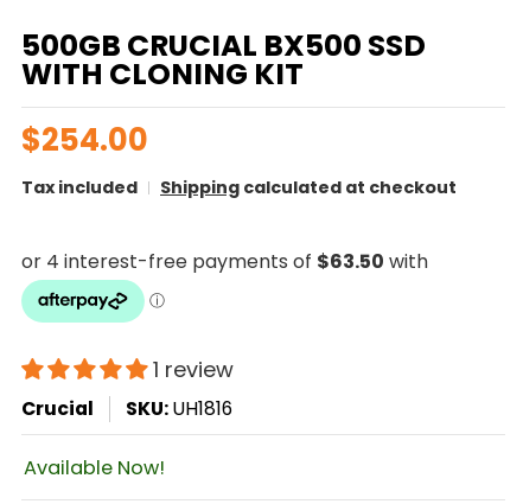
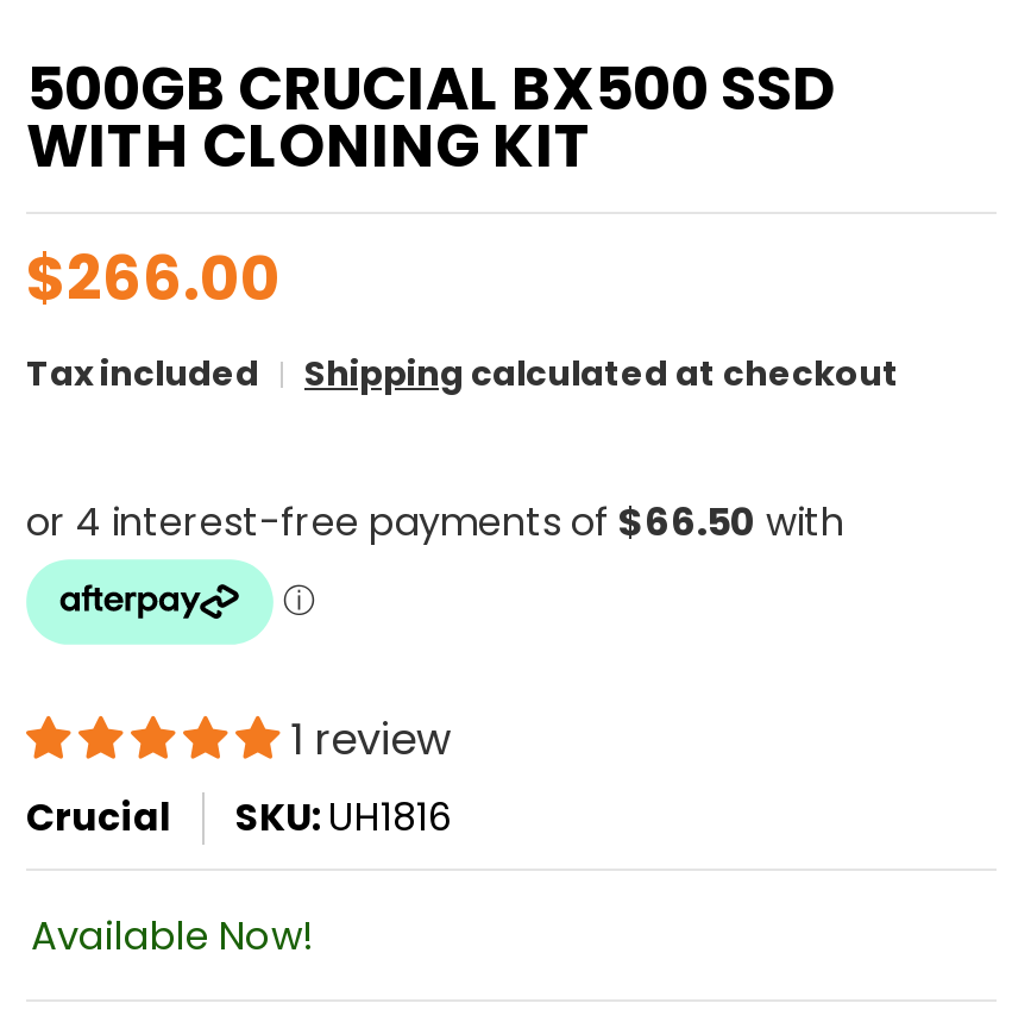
[21,119,148,161] $254.00 -> [26,236,281,321] $266.00

